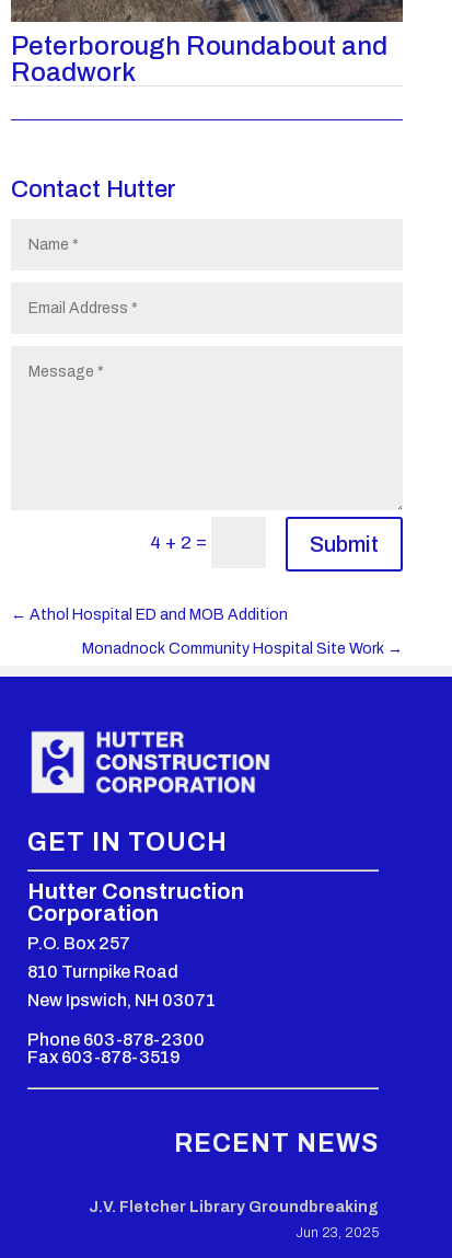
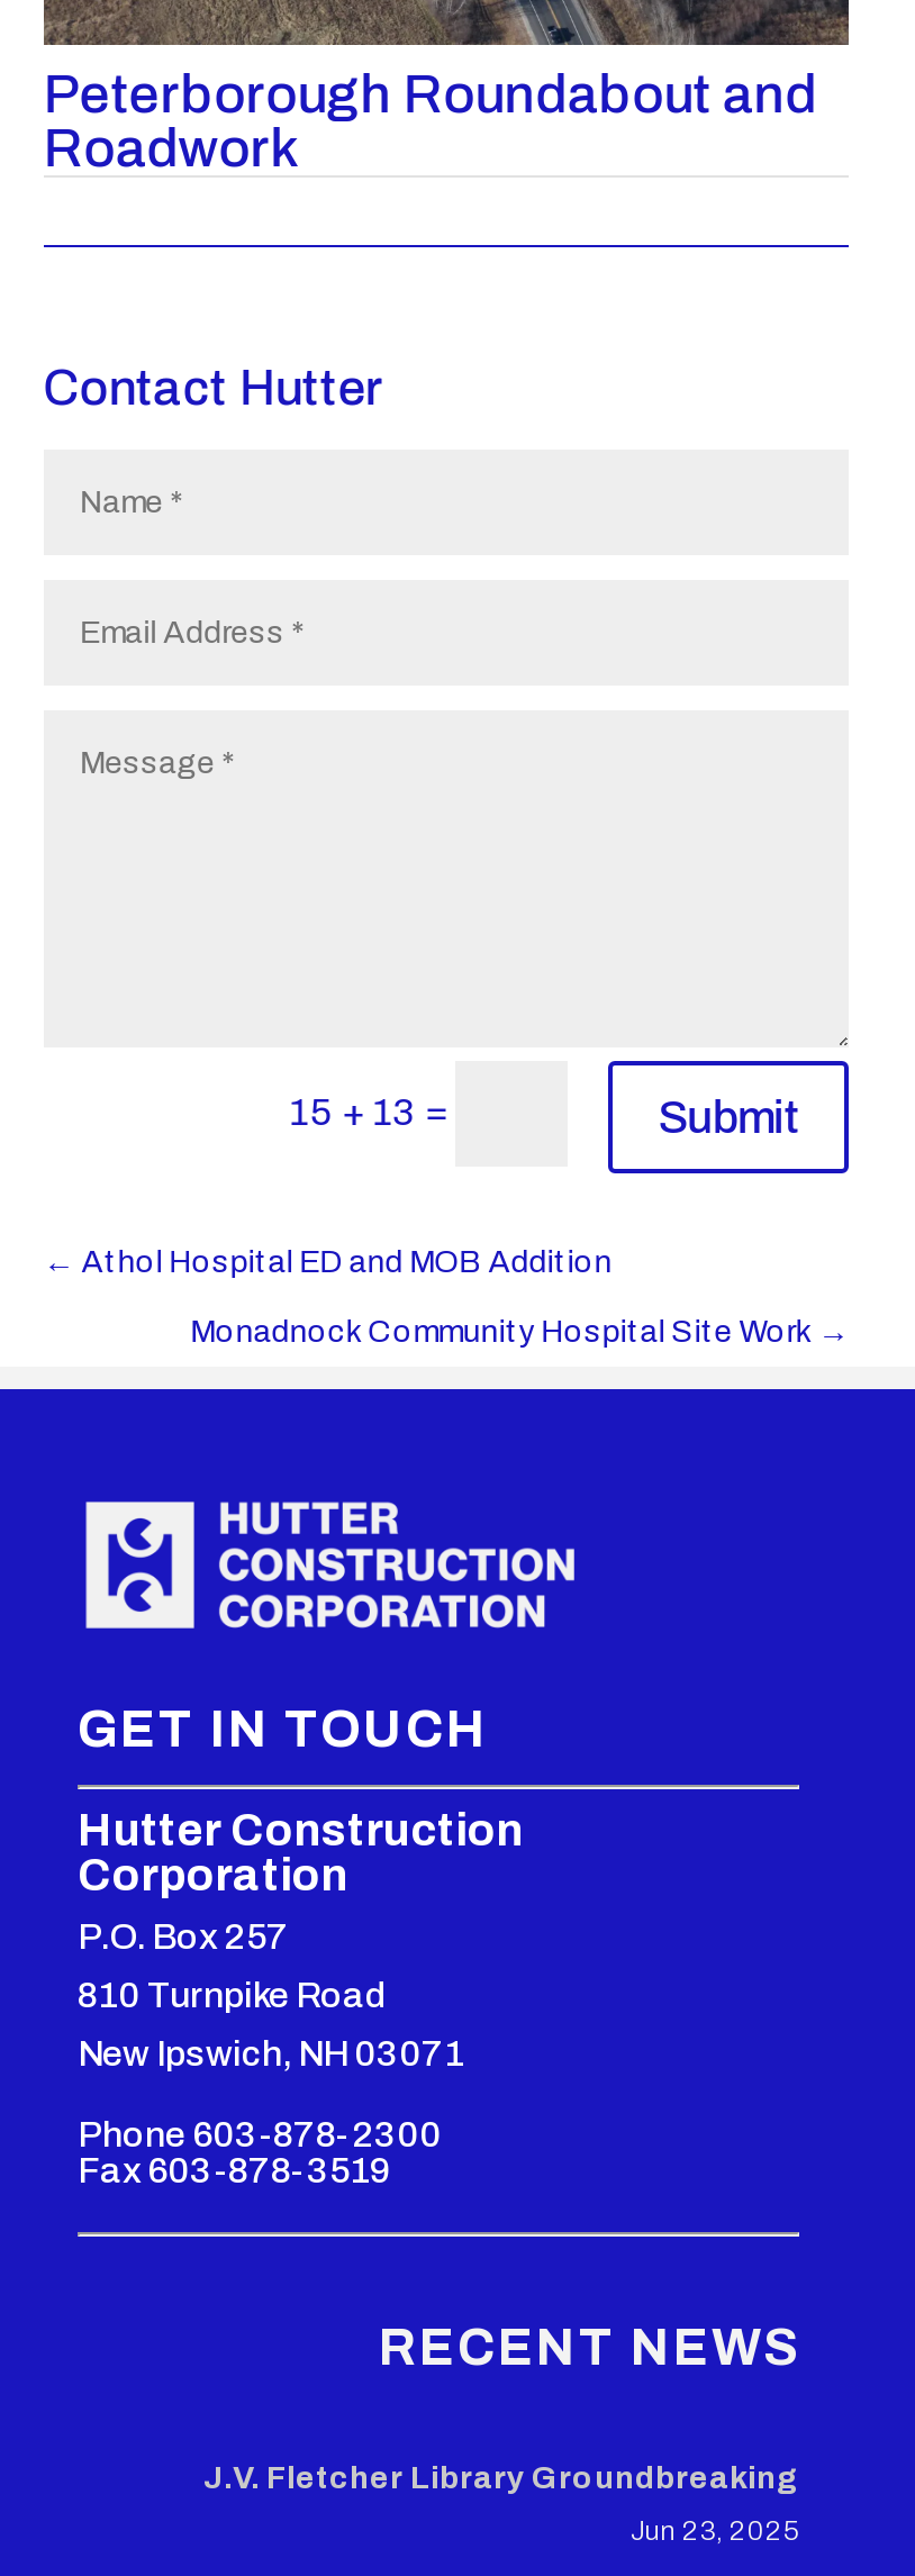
[150,531,211,552] 4 + 2 = -> [289,1090,456,1134] 15 + 13 =

